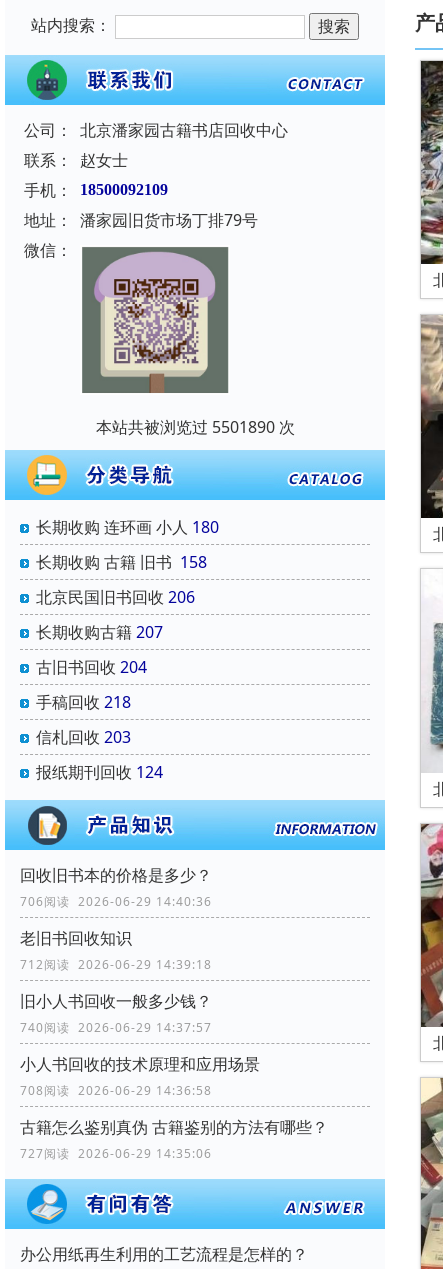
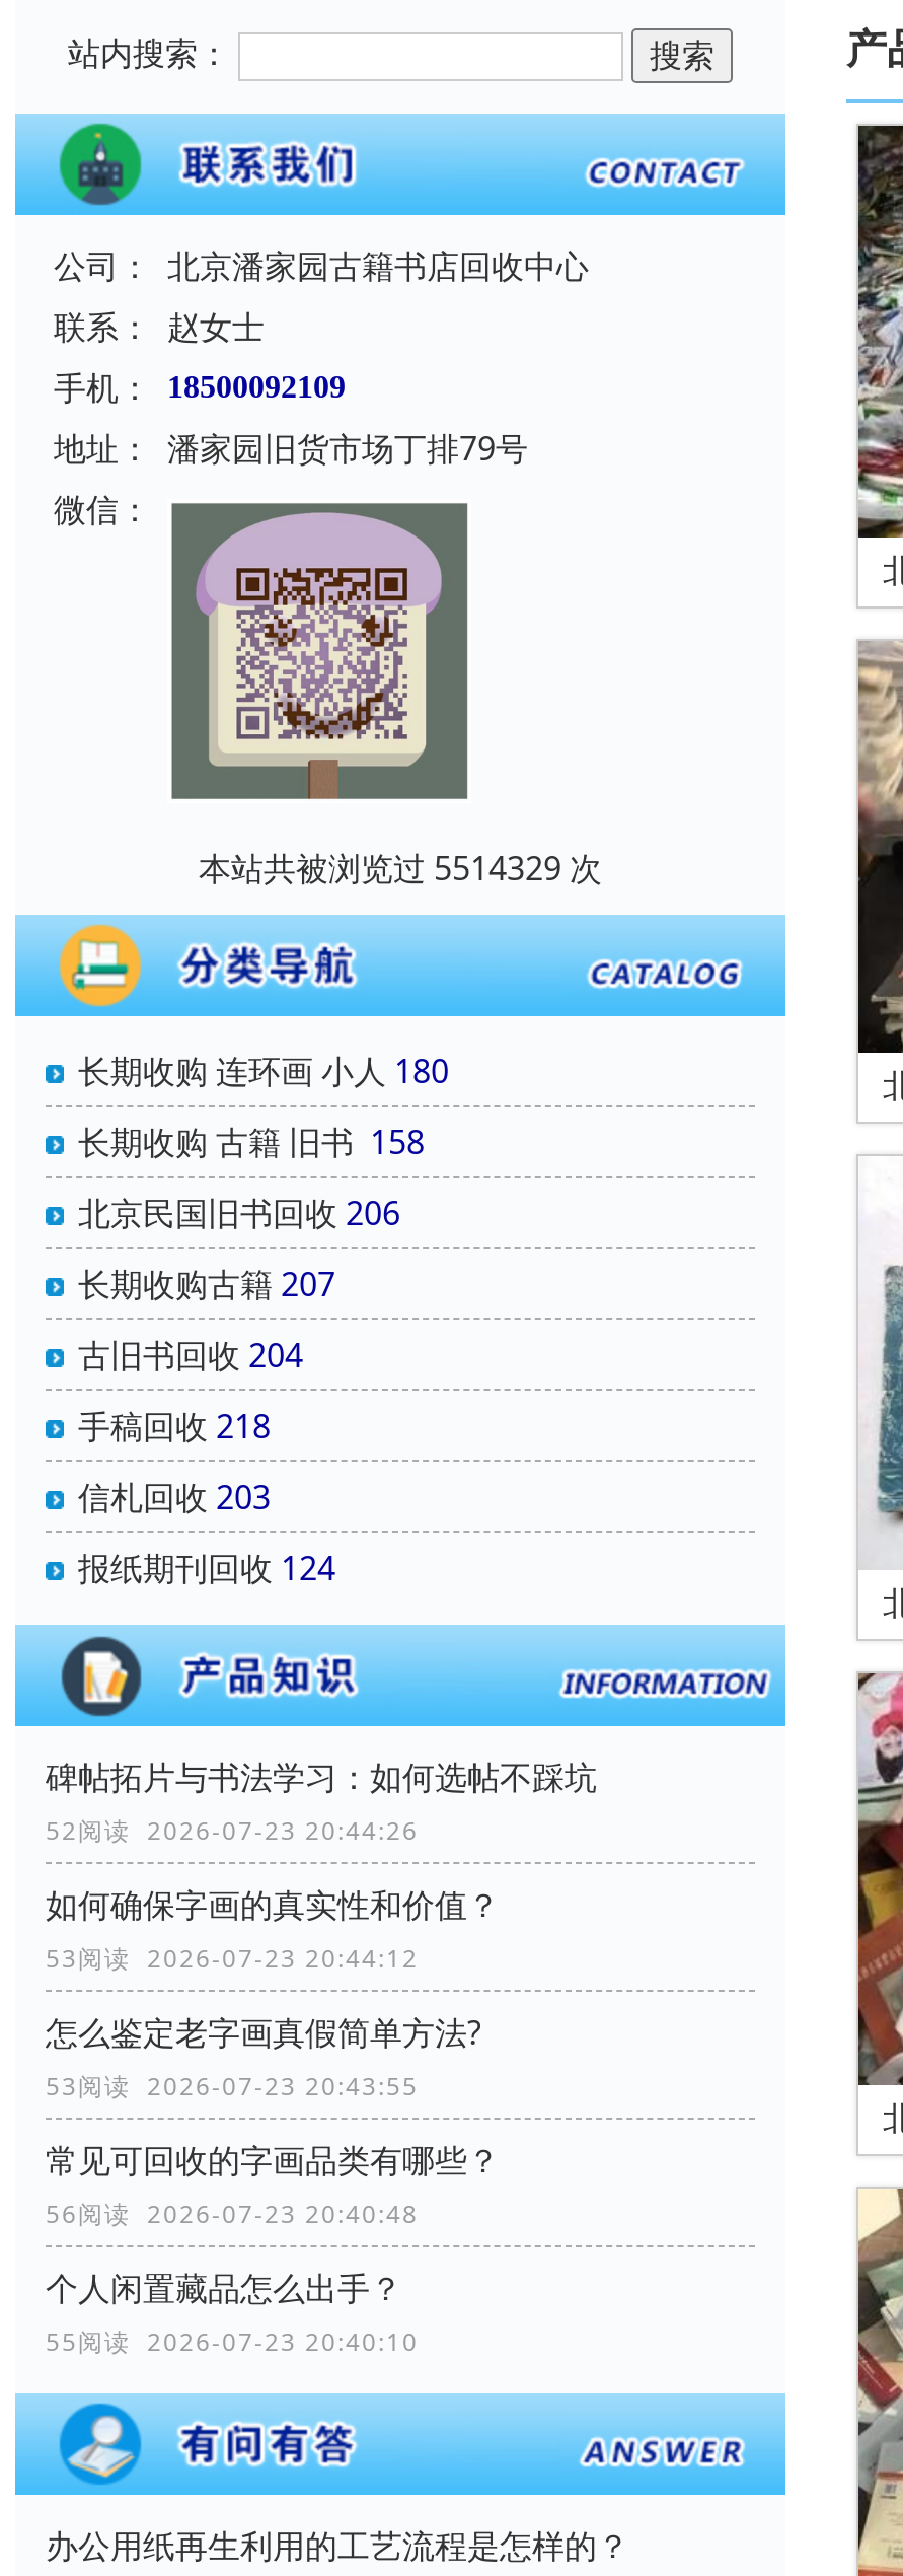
[95,416,294,438] 本站共被浏览过 5501890 次 -> [199,846,602,891] 本站共被浏览过 5514329 次
[20,864,212,910] 回收旧书本的价格是多少？ | 706阅读 2026-06-29 14:40:36 -> [46,1755,597,1848] 碑帖拓片与书法学习：如何选帖不踩坑 | 52阅读 2026-07-23 20:44:26
[20,927,212,973] 老旧书回收知识 | 712阅读 2026-06-29 14:39:18 -> [46,1883,500,1976] 如何确保字画的真实性和价值？ | 53阅读 2026-07-23 20:44:12
[20,990,212,1036] 旧小人书回收一般多少钱？ | 740阅读 2026-06-29 14:37:57 -> [46,2010,481,2104] 怎么鉴定老字画真假简单方法? | 53阅读 2026-07-23 20:43:55
[20,1053,260,1099] 小人书回收的技术原理和应用场景 | 708阅读 2026-06-29 14:36:58 -> [46,2138,500,2232] 常见可回收的字画品类有哪些？ | 56阅读 2026-07-23 20:40:48
[20,1116,328,1162] 古籍怎么鉴别真伪 古籍鉴别的方法有哪些？ | 727阅读 2026-06-29 14:35:06 -> [46,2266,419,2359] 个人闲置藏品怎么出手？ | 55阅读 2026-07-23 20:40:10

